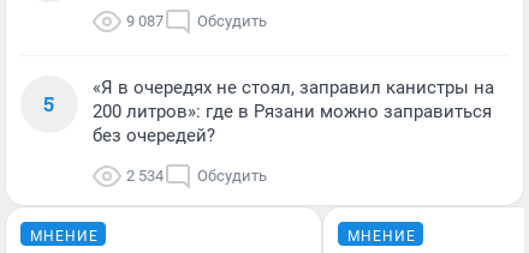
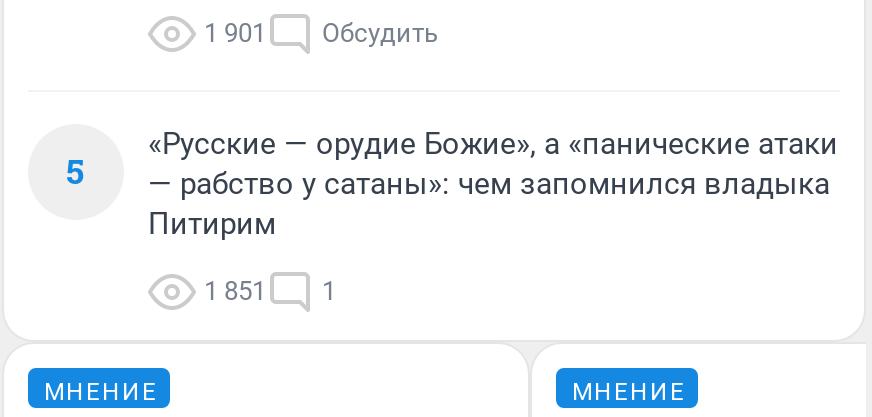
[126,12,267,30] 9 087 Обсудить -> [204,17,438,47] 1 901 Обсудить
[93,76,494,146] «Я в очередях не стоял, заправил канистры на | 200 литров»: где в Рязани можно заправиться | без очередей? -> [148,125,838,241] «Русские — орудие Божие», а «панические атаки | — рабство у сатаны»: чем запомнился владыка | Питирим
[126,166,267,184] 2 534 | Обсудить -> [204,275,336,305] 1 851 | 1

